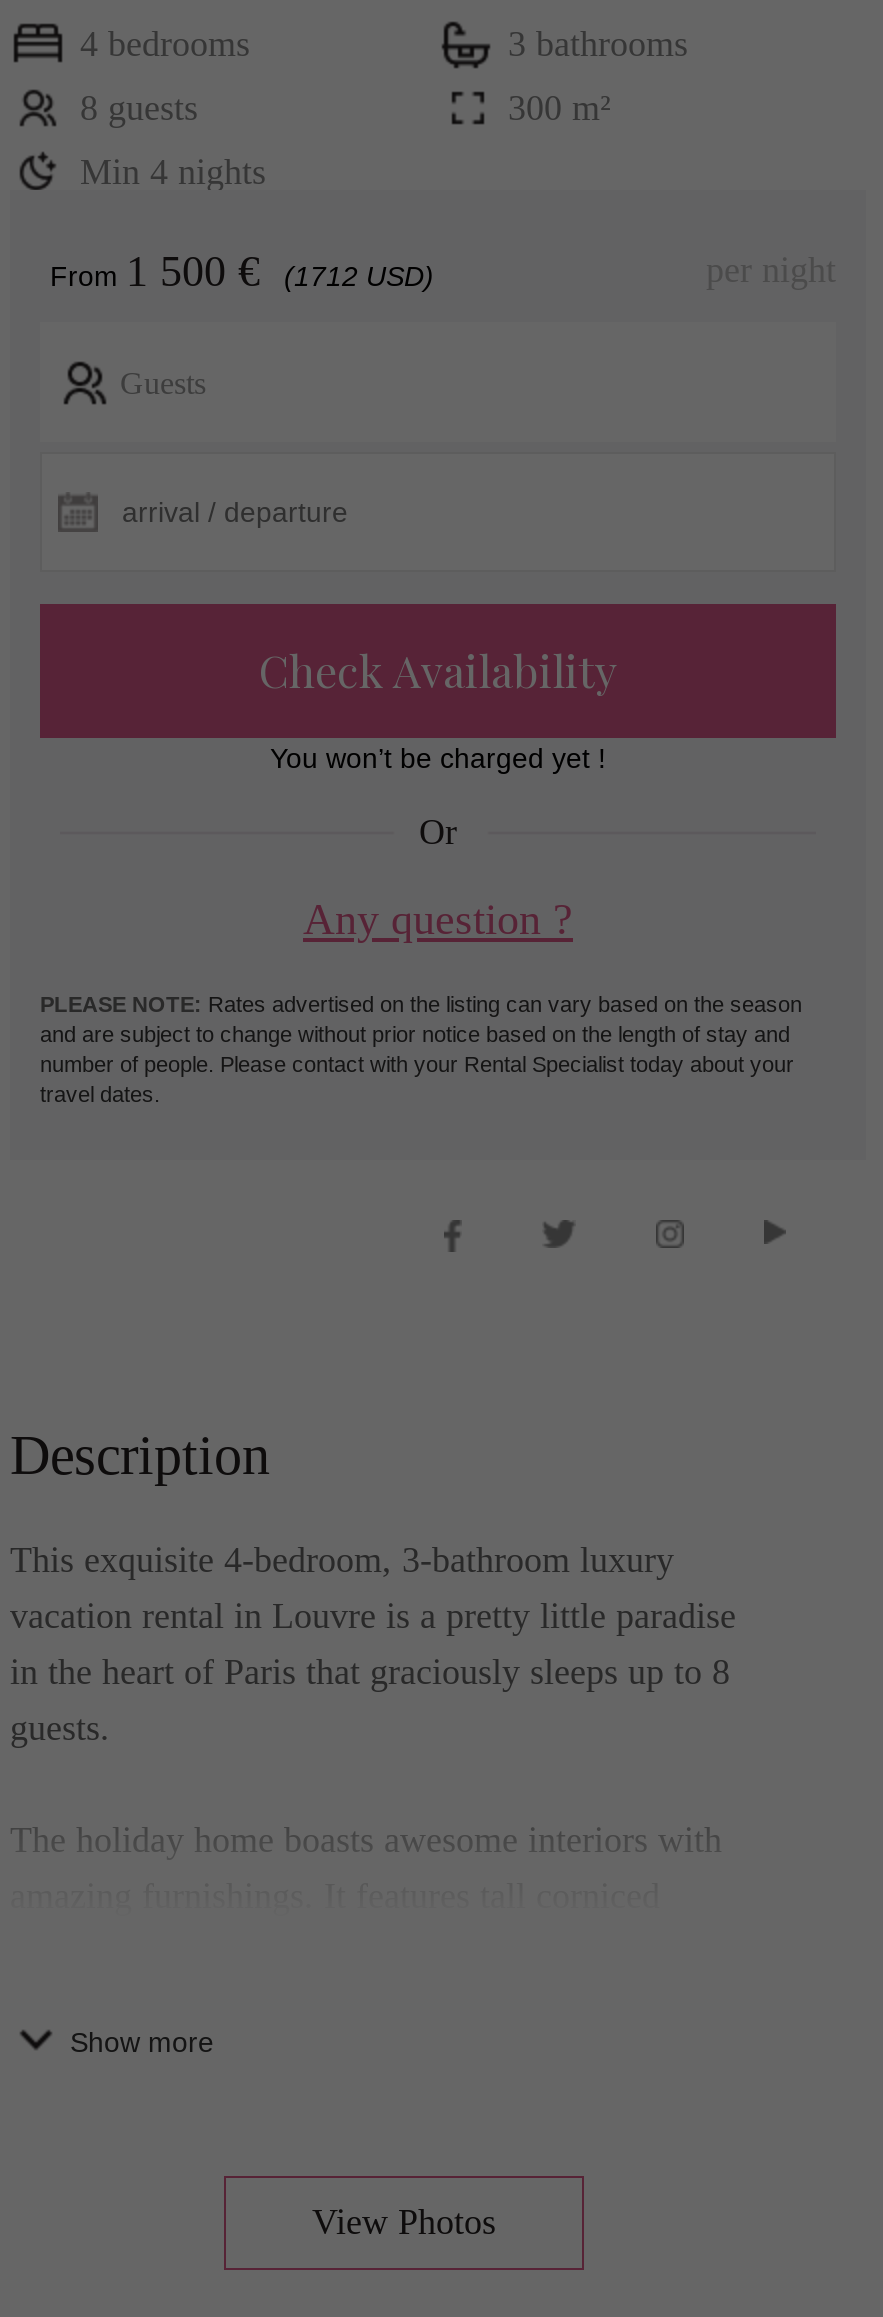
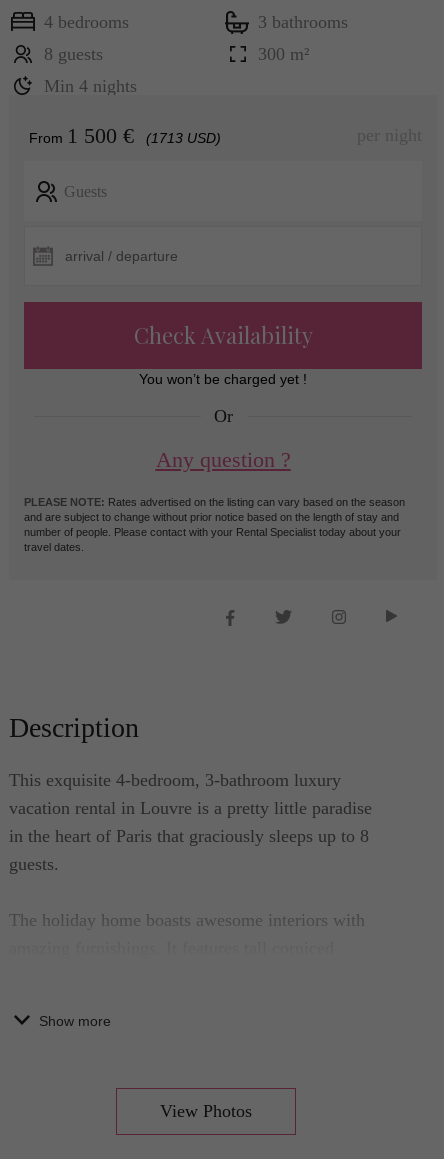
[50,246,434,296] From 1 500 € (1712 USD) -> [29,123,221,148] From 1 500 € (1713 USD)

